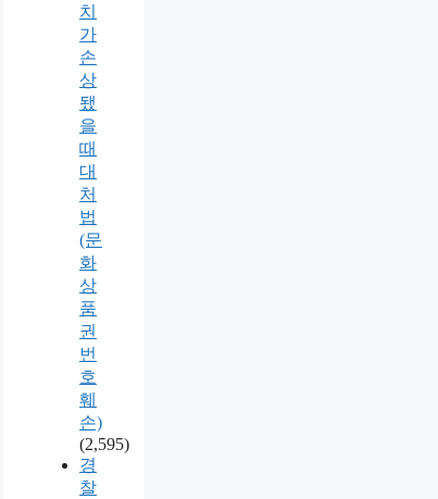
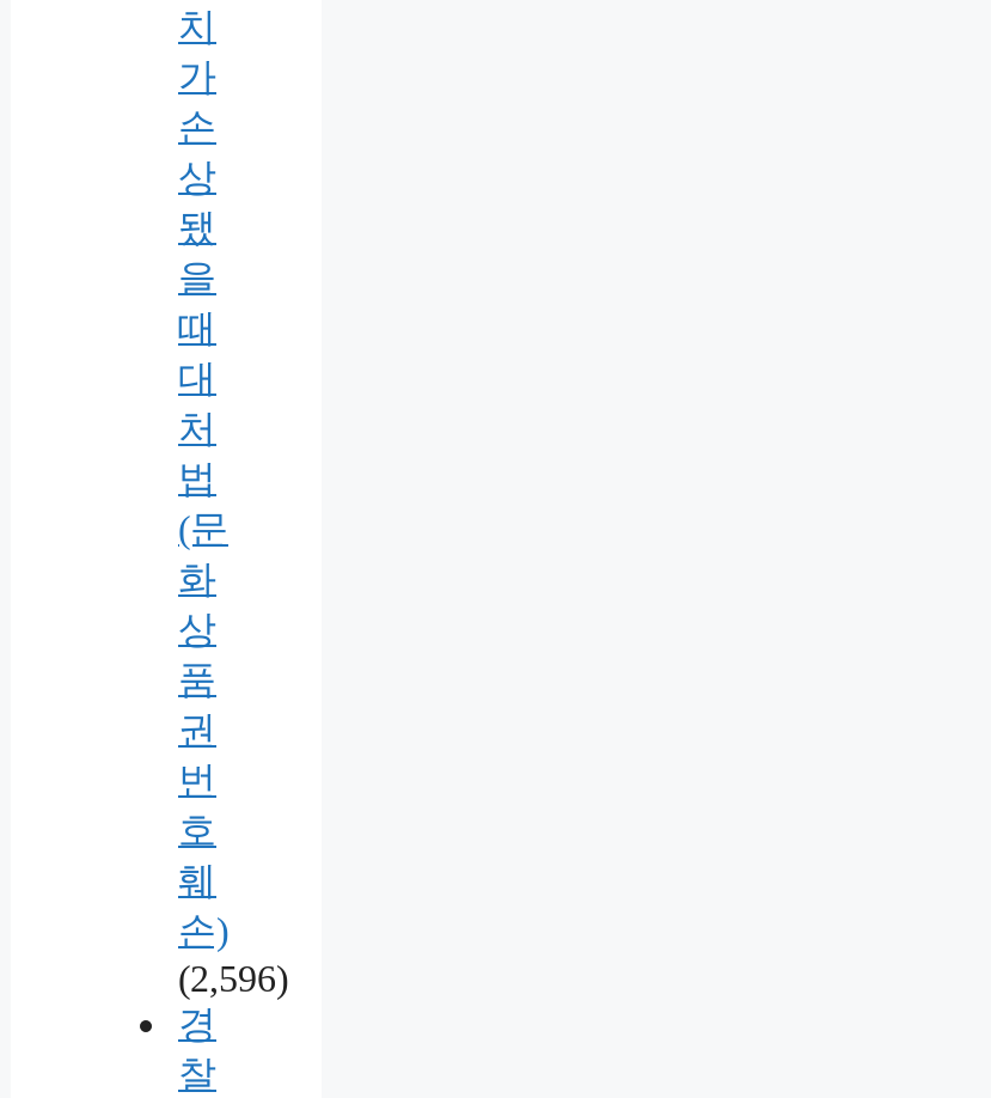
[79,435,129,453] (2,595) -> [178,957,288,997] (2,596)

